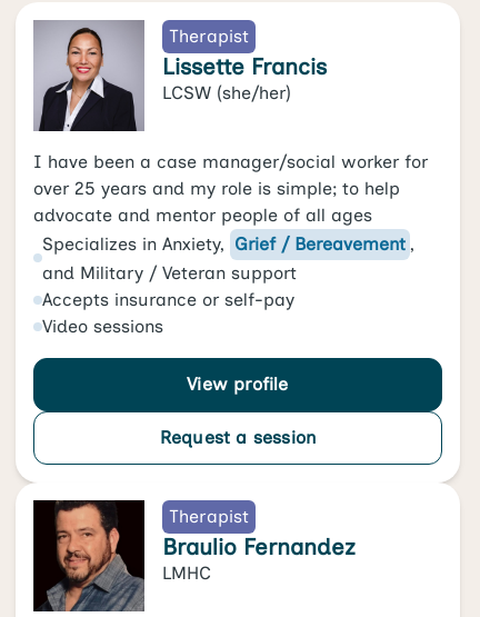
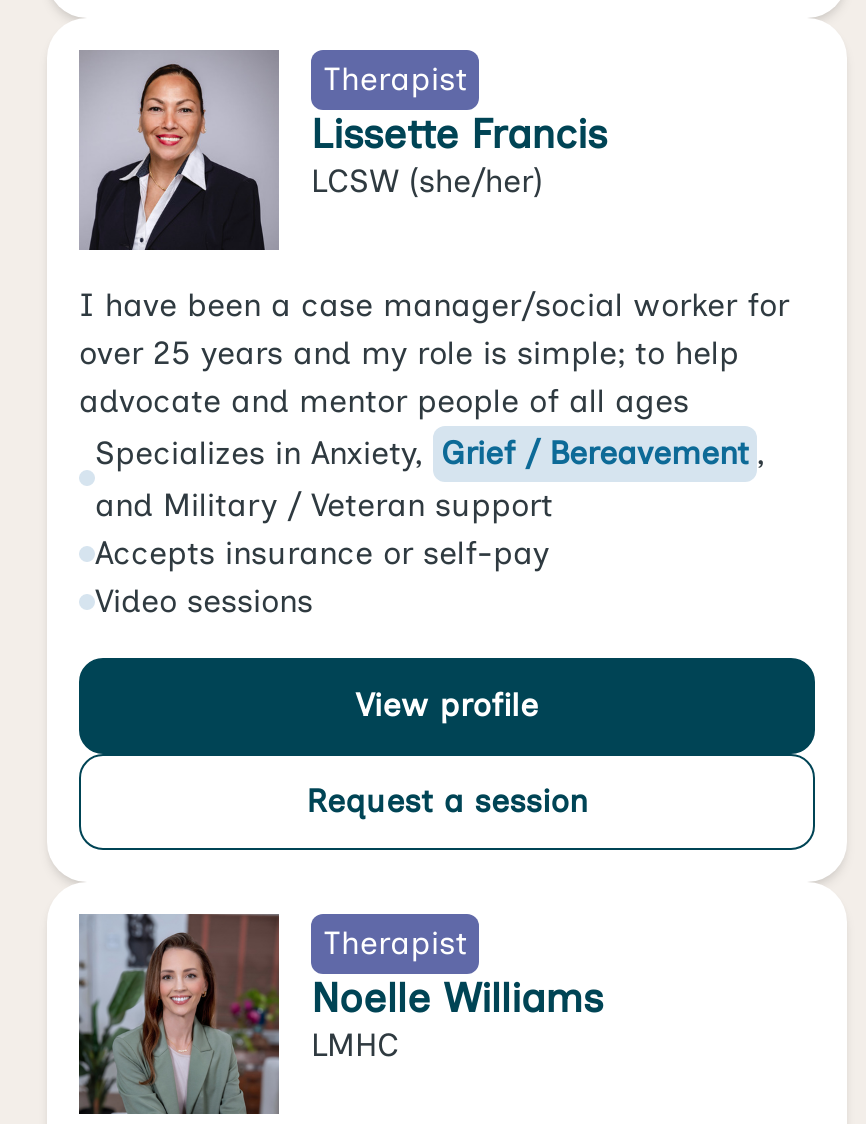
[33,499,356,611] [image] | Braulio Fernandez -> [79,912,603,1114] [image] | Noelle Williams

